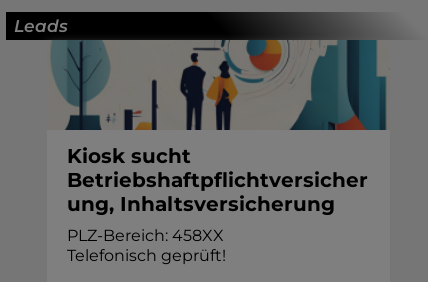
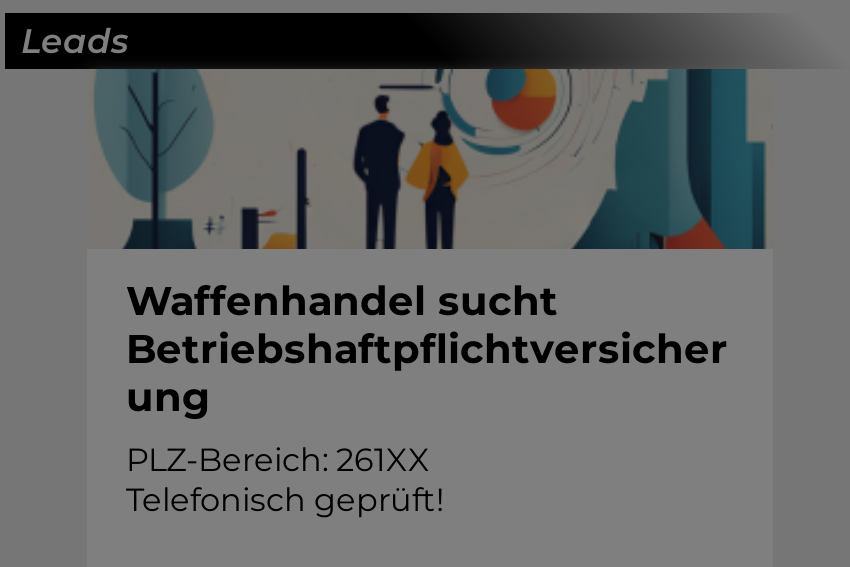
[66,144,190,168] Kiosk sucht -> [126,277,558,325] Waffenhandel sucht
[66,192,334,245] ung, Inhaltsversicherung | PLZ-Bereich: 458XX -> [126,373,430,479] ung | PLZ-Bereich: 261XX

